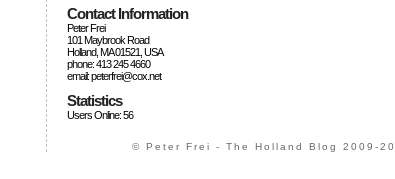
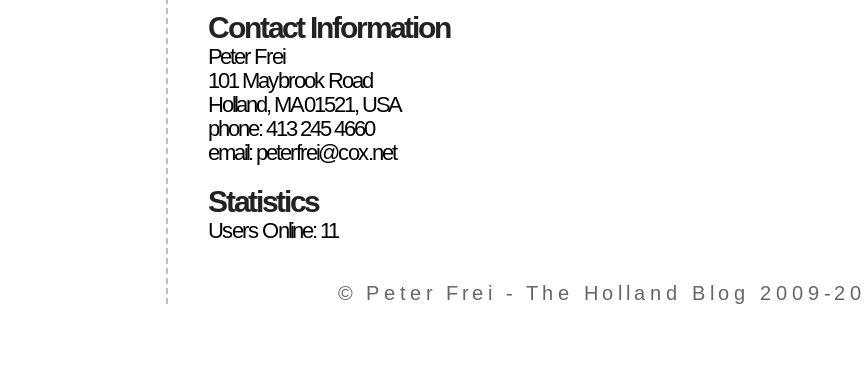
[67,109,133,121] Users Online: 56 -> [208,218,338,242] Users Online: 11

